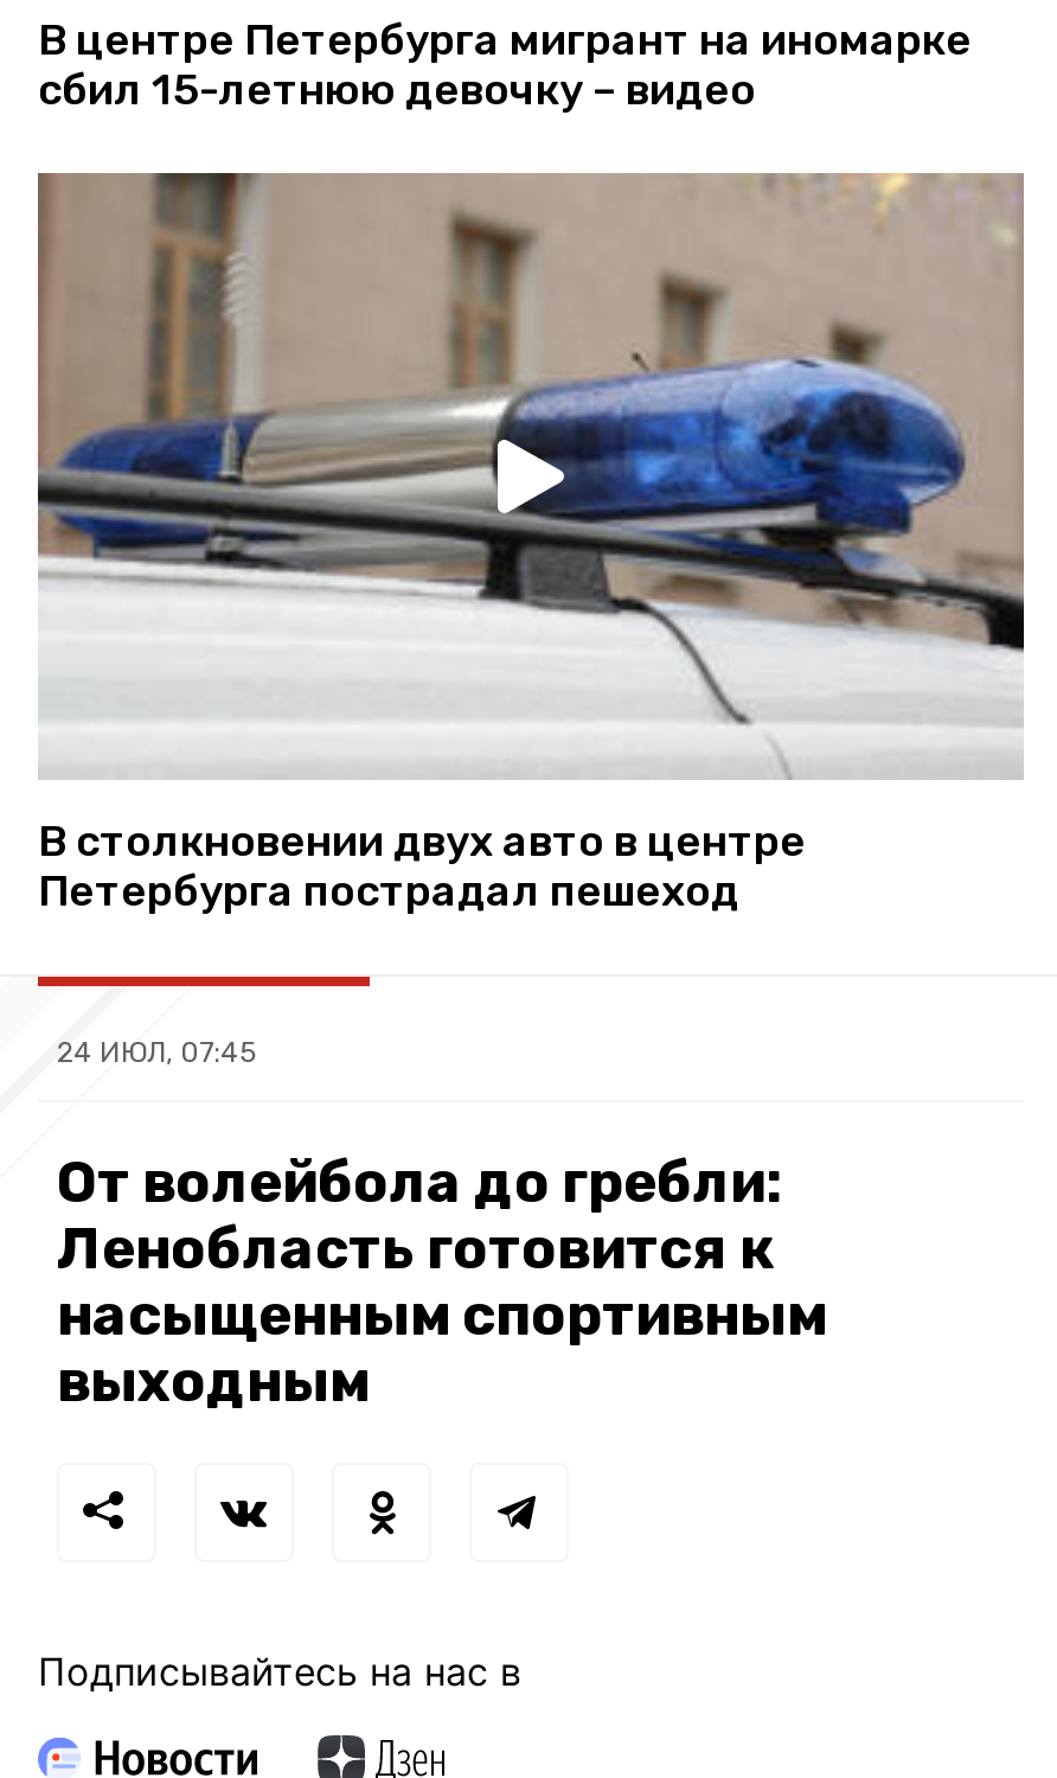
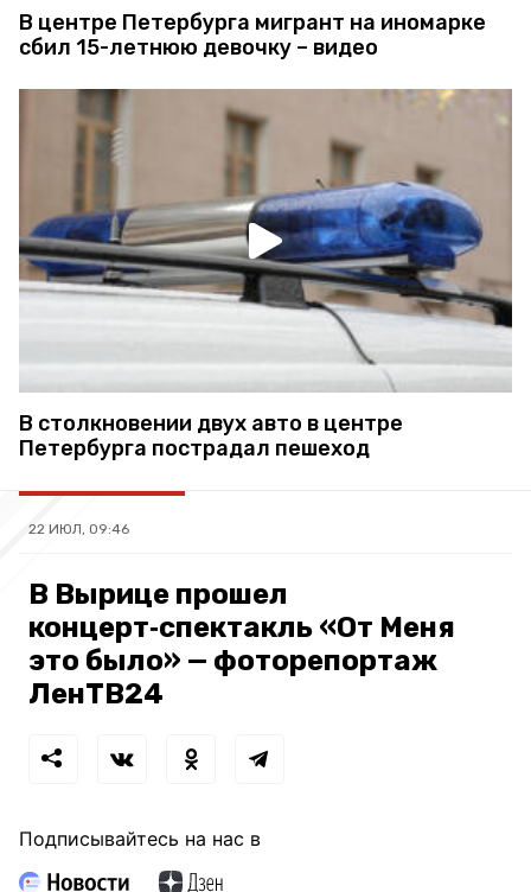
[57,1037,258,1070] 24 ИЮЛ, 07:45 -> [28,521,129,538] 22 ИЮЛ, 09:46
[57,1151,827,1416] От волейбола до гребли: | Ленобласть готовится к | насыщенным спортивным | выходным -> [28,578,455,711] В Вырице прошел | концерт‑спектакль «От Меня | это было» — фоторепортаж | ЛенТВ24

